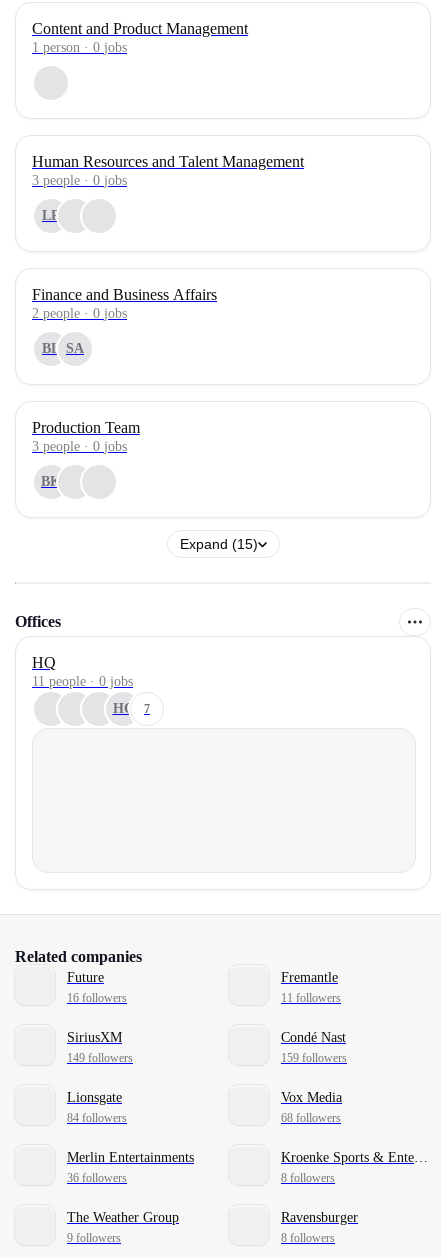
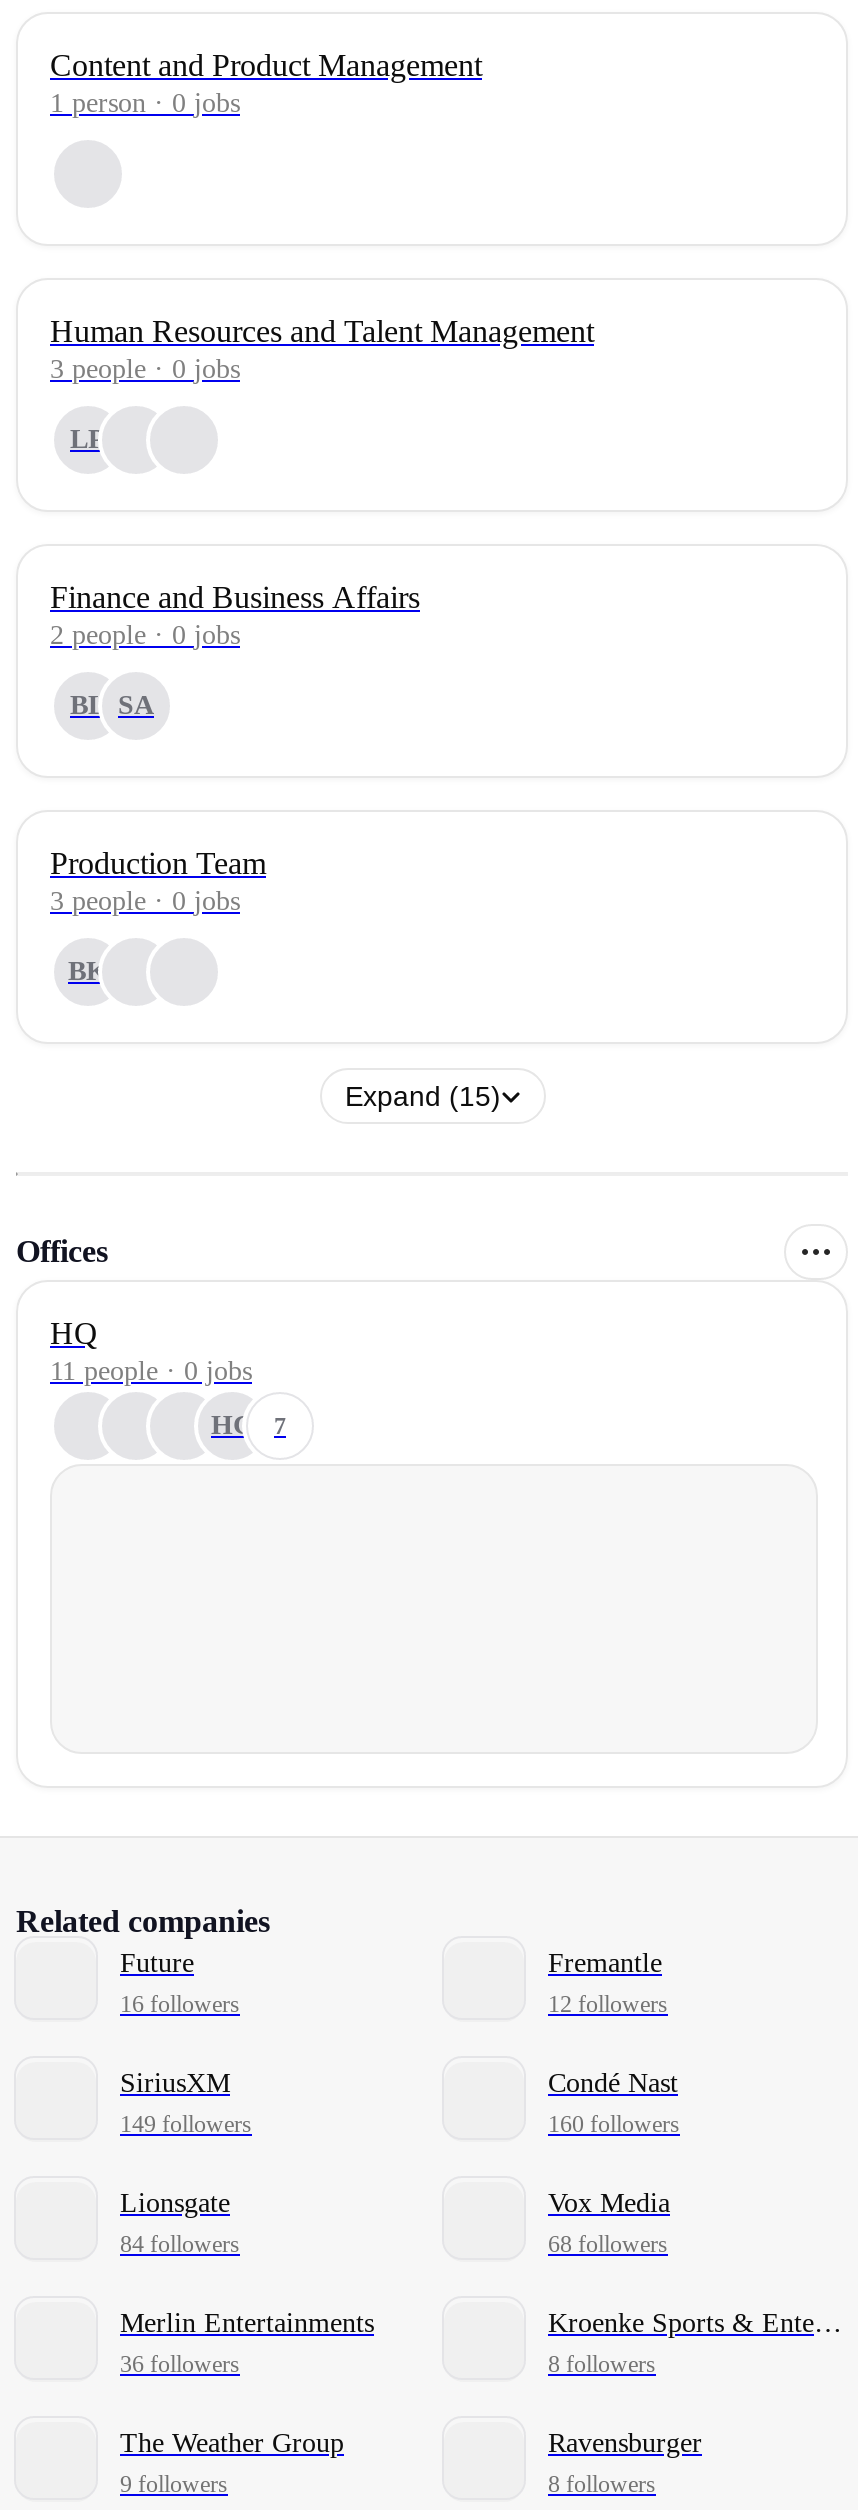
[281,991,341,1005] 11 followers -> [548,1990,668,2018] 12 followers
[281,1051,347,1065] 159 followers -> [548,2110,680,2138] 160 followers

